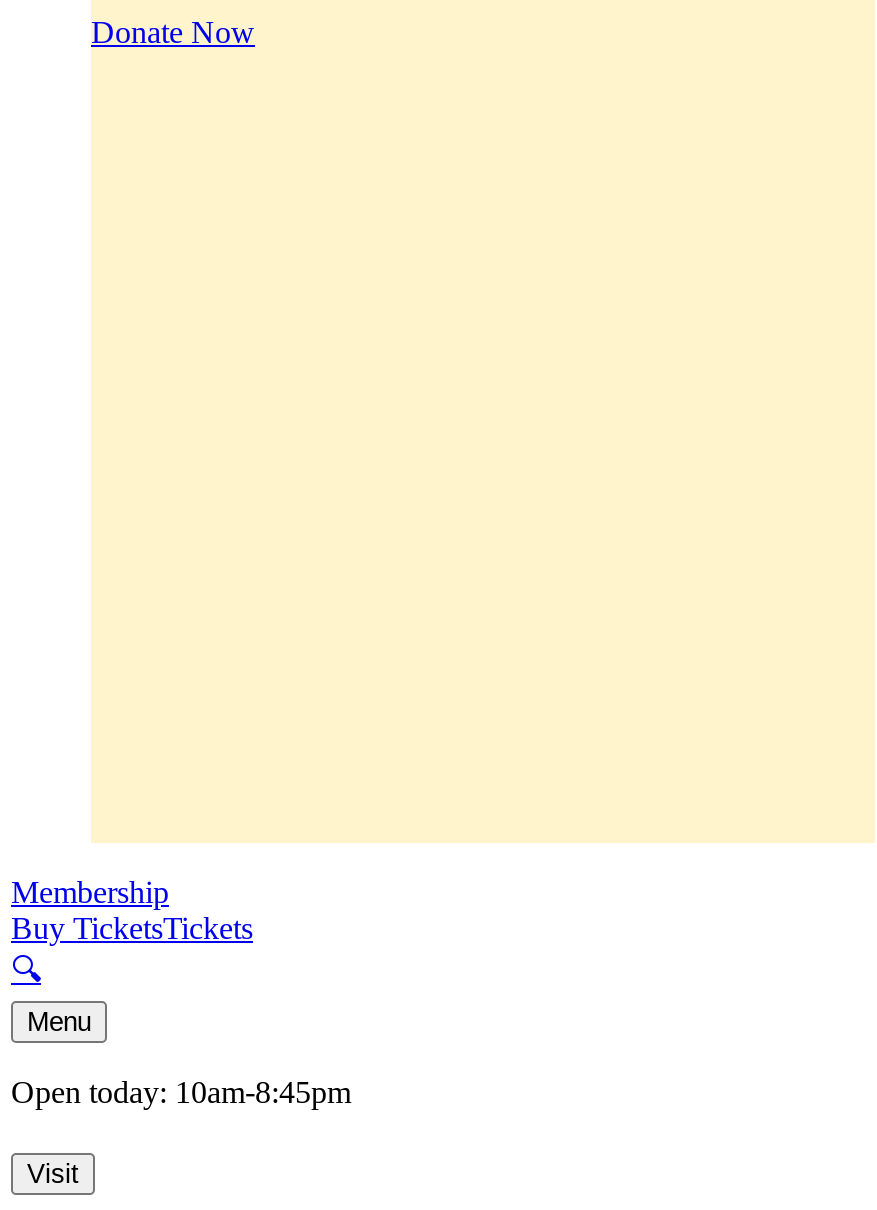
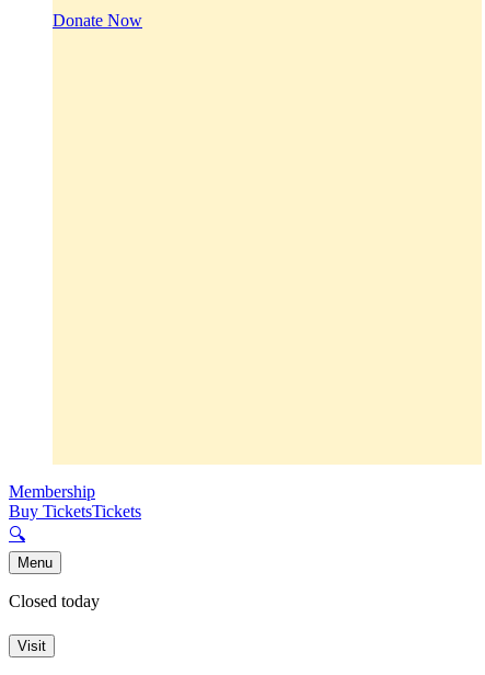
[11,1076,351,1110] Open today: 10am-8:45pm -> [9,592,100,611] Closed today

